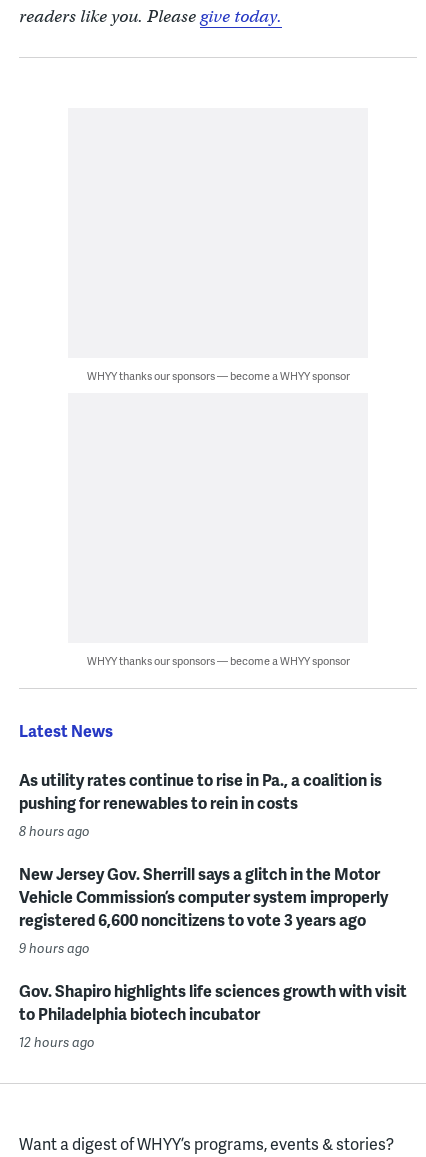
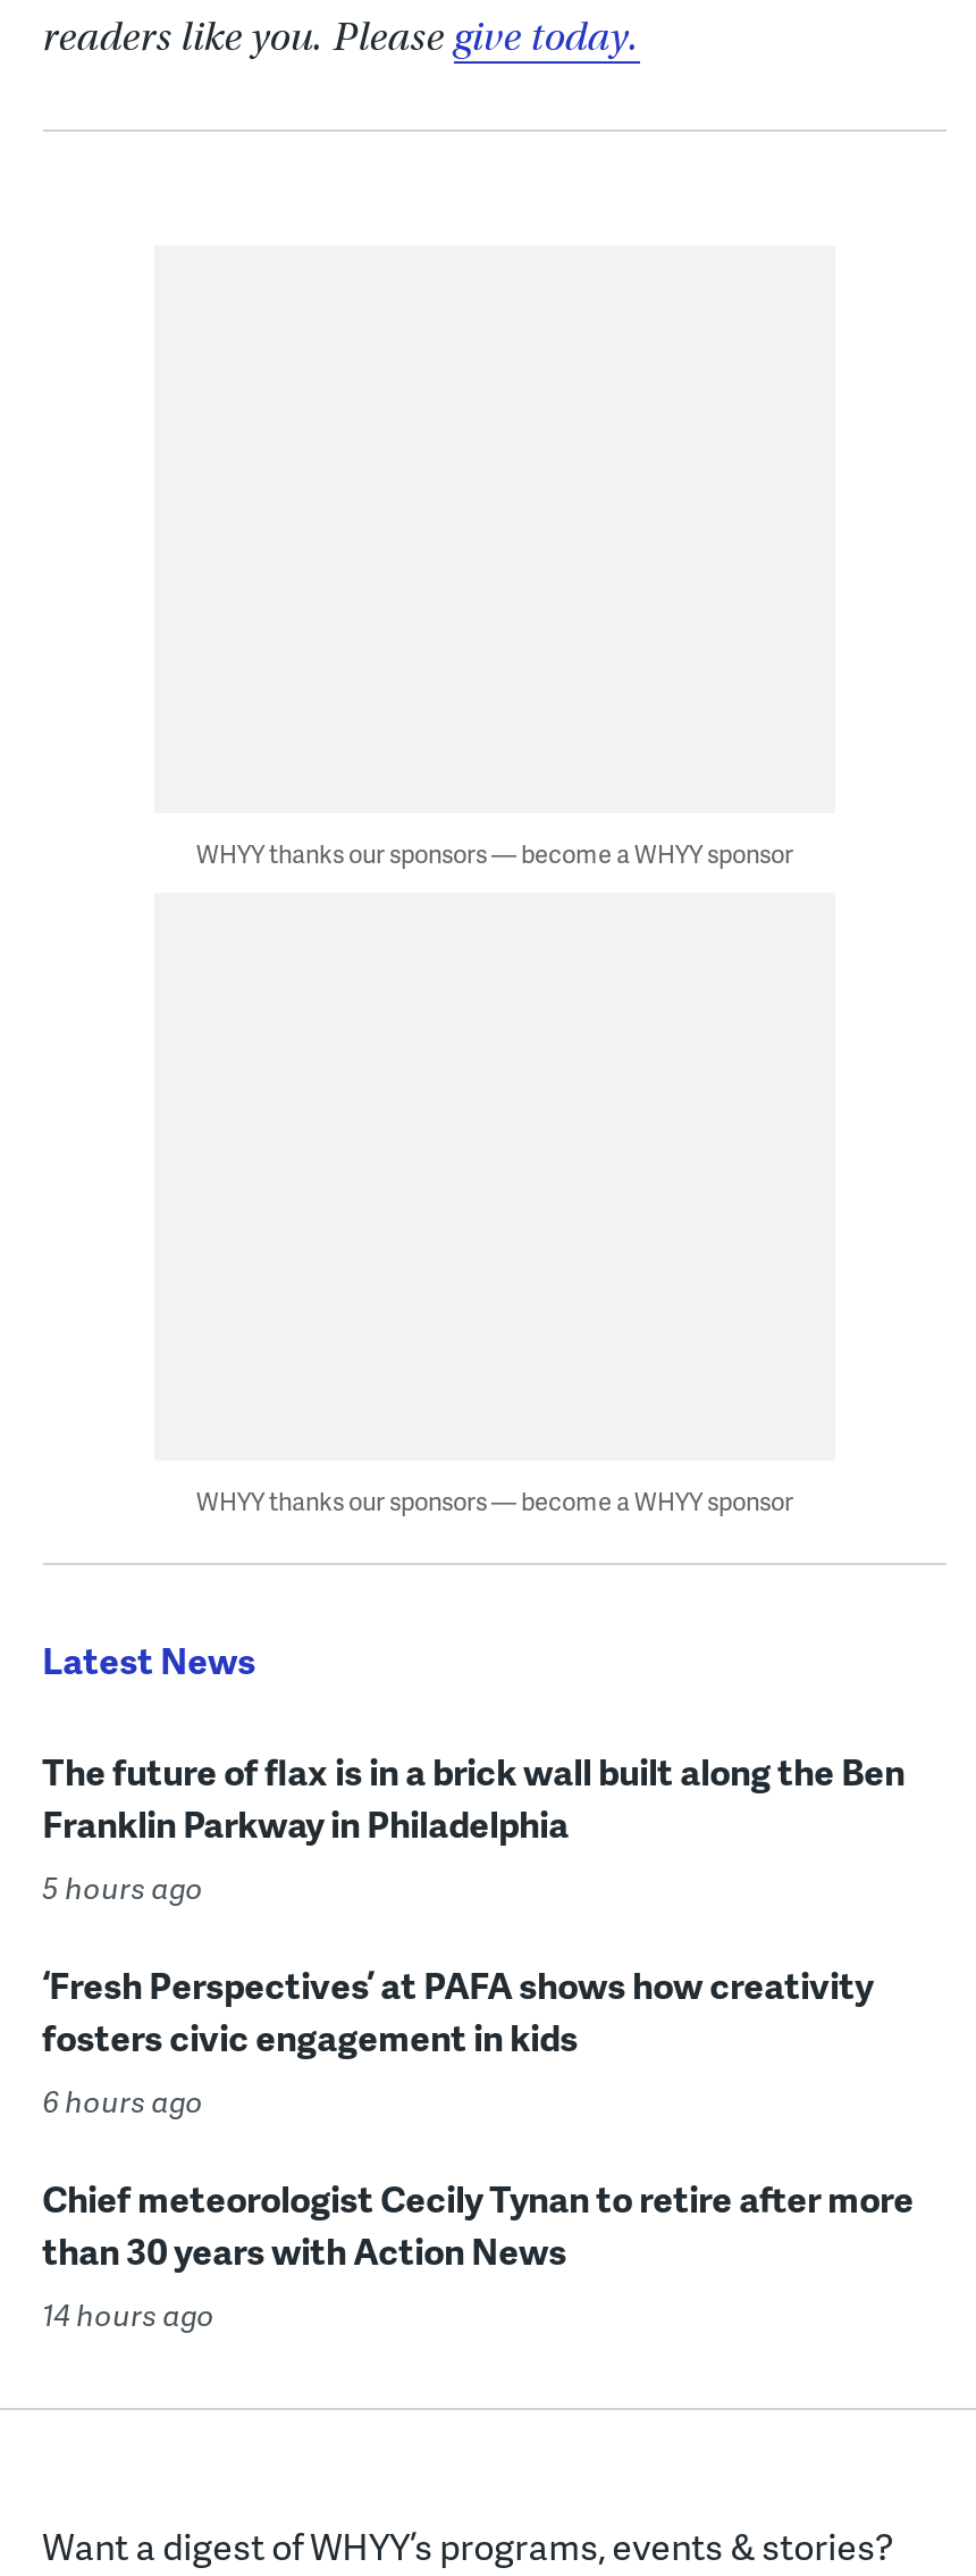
[19,768,382,840] As utility rates continue to rise in Pa., a coalition is | pushing for renewables to rein in costs | 8 hours ago -> [42,1745,905,1908] The future of flax is in a brick wall built along the Ben | Franklin Parkway in Philadelphia | 5 hours ago
[19,862,388,957] New Jersey Gov. Sherrill says a glitch in the Motor | Vehicle Commission’s computer system improperly | registered 6,600 noncitizens to vote 3 years ago | 9 hours ago -> [42,1958,873,2122] ‘Fresh Perspectives’ at PAFA shows how creativity | fosters civic engagement in kids | 6 hours ago
[19,979,407,1051] Gov. Shapiro highlights life sciences growth with visit | to Philadelphia biotech incubator | 12 hours ago -> [42,2172,914,2335] Chief meteorologist Cecily Tynan to retire after more | than 30 years with Action News | 14 hours ago

